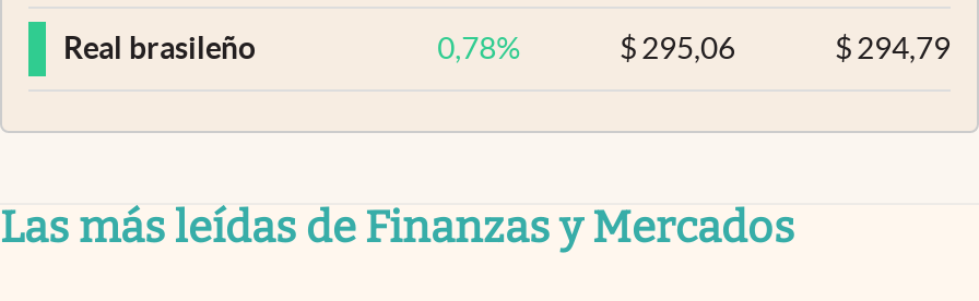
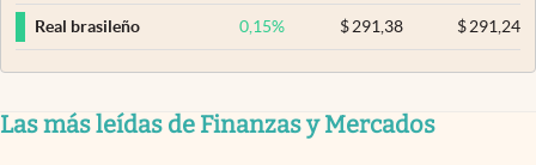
[437,31,520,65] 0,78% -> [239,17,285,36] 0,15%
[620,31,735,65] $ 295,06 -> [339,17,403,36] $ 291,38
[835,31,951,65] $ 294,79 -> [457,17,520,36] $ 291,24

